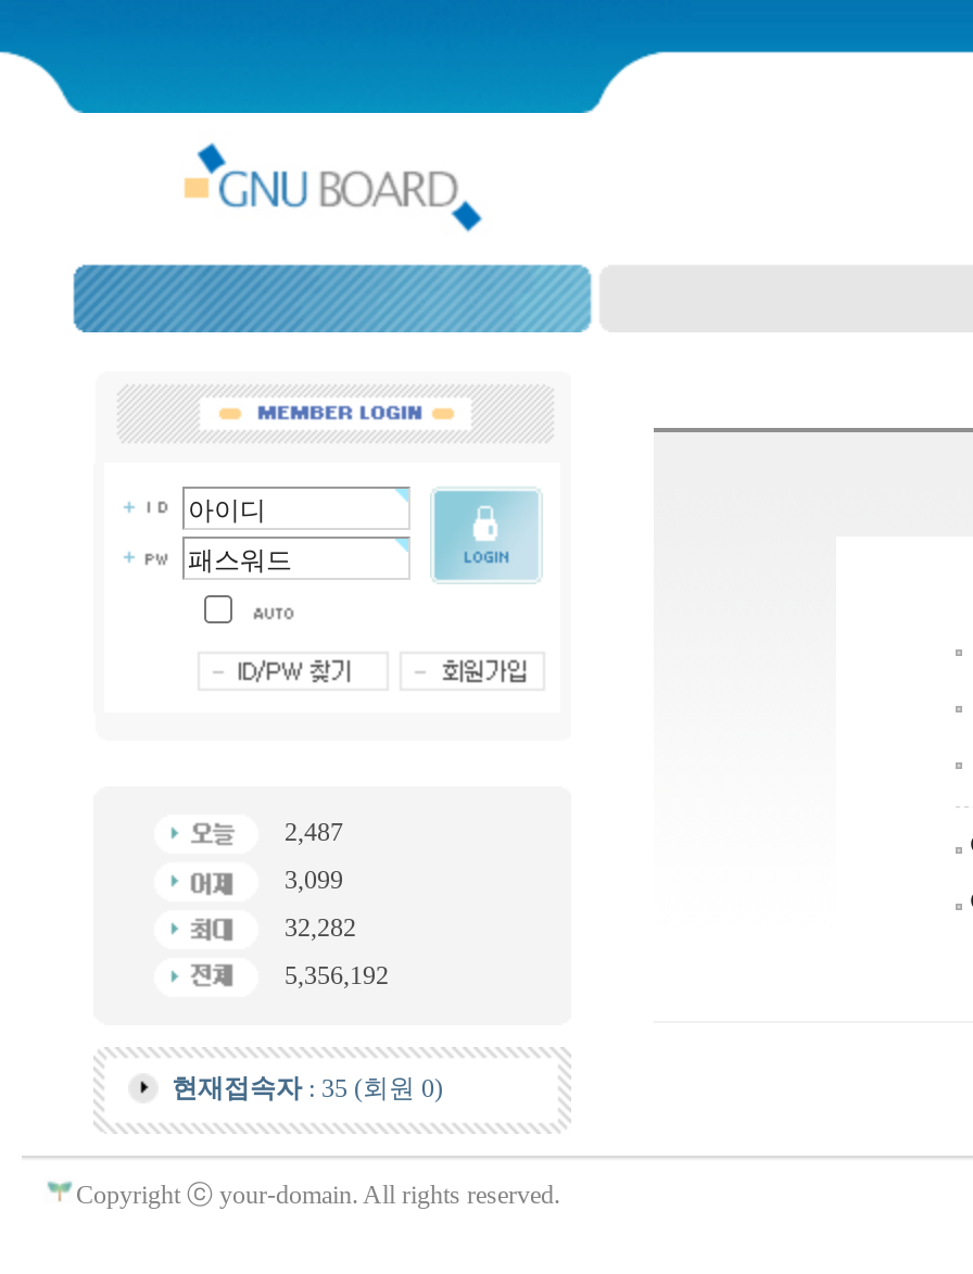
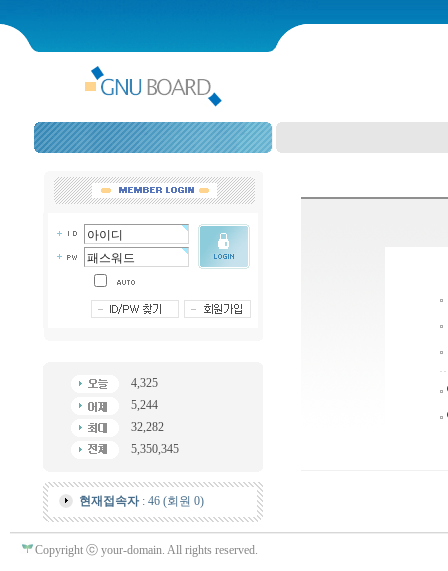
[285,817,343,847] 2,487 -> [131,376,158,390] 4,325
[285,865,343,895] 3,099 -> [131,398,158,412] 5,244
[285,960,389,991] 5,356,192 -> [131,442,179,456] 5,350,345
[172,1073,443,1103] 현재접속자: 35 (회원 0) -> [79,494,204,508] 현재접속자: 46 (회원 0)

